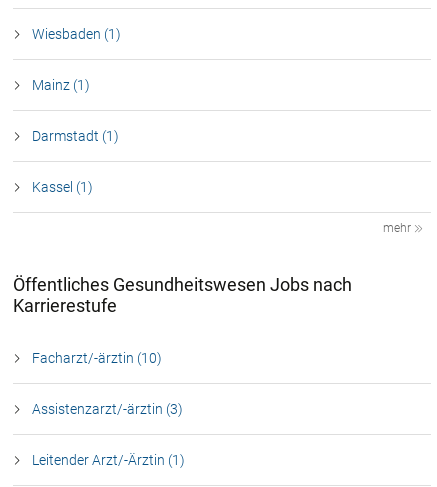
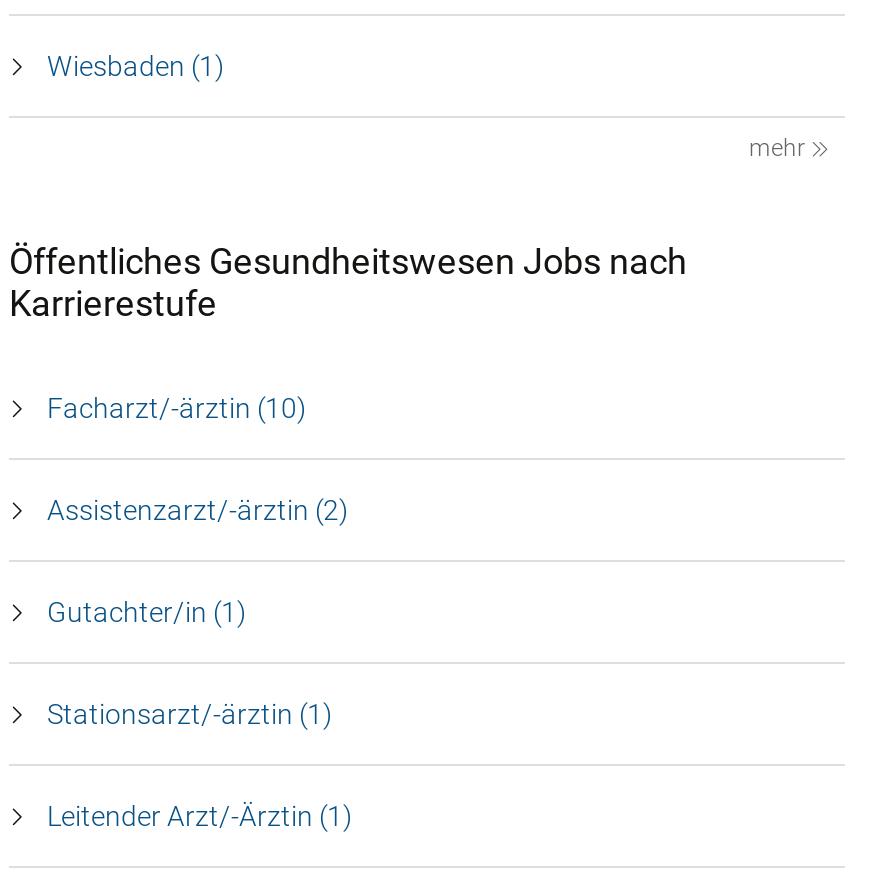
[32,77,119,195] Mainz (1) | Darmstadt (1) | Kassel (1) -> none
moved [13,221,414,366] -> [9,134,811,424]: mehr | Öffentliches Gesundheitswesen Jobs nach | Karrierestufe | Facharzt/-ärztin (10)
[32,401,183,417] Assistenzarzt/-ärztin (3) -> [47,494,349,730] Assistenzarzt/-ärztin (2) | Gutachter/in (1) | Stationsarzt/-ärztin (1)

